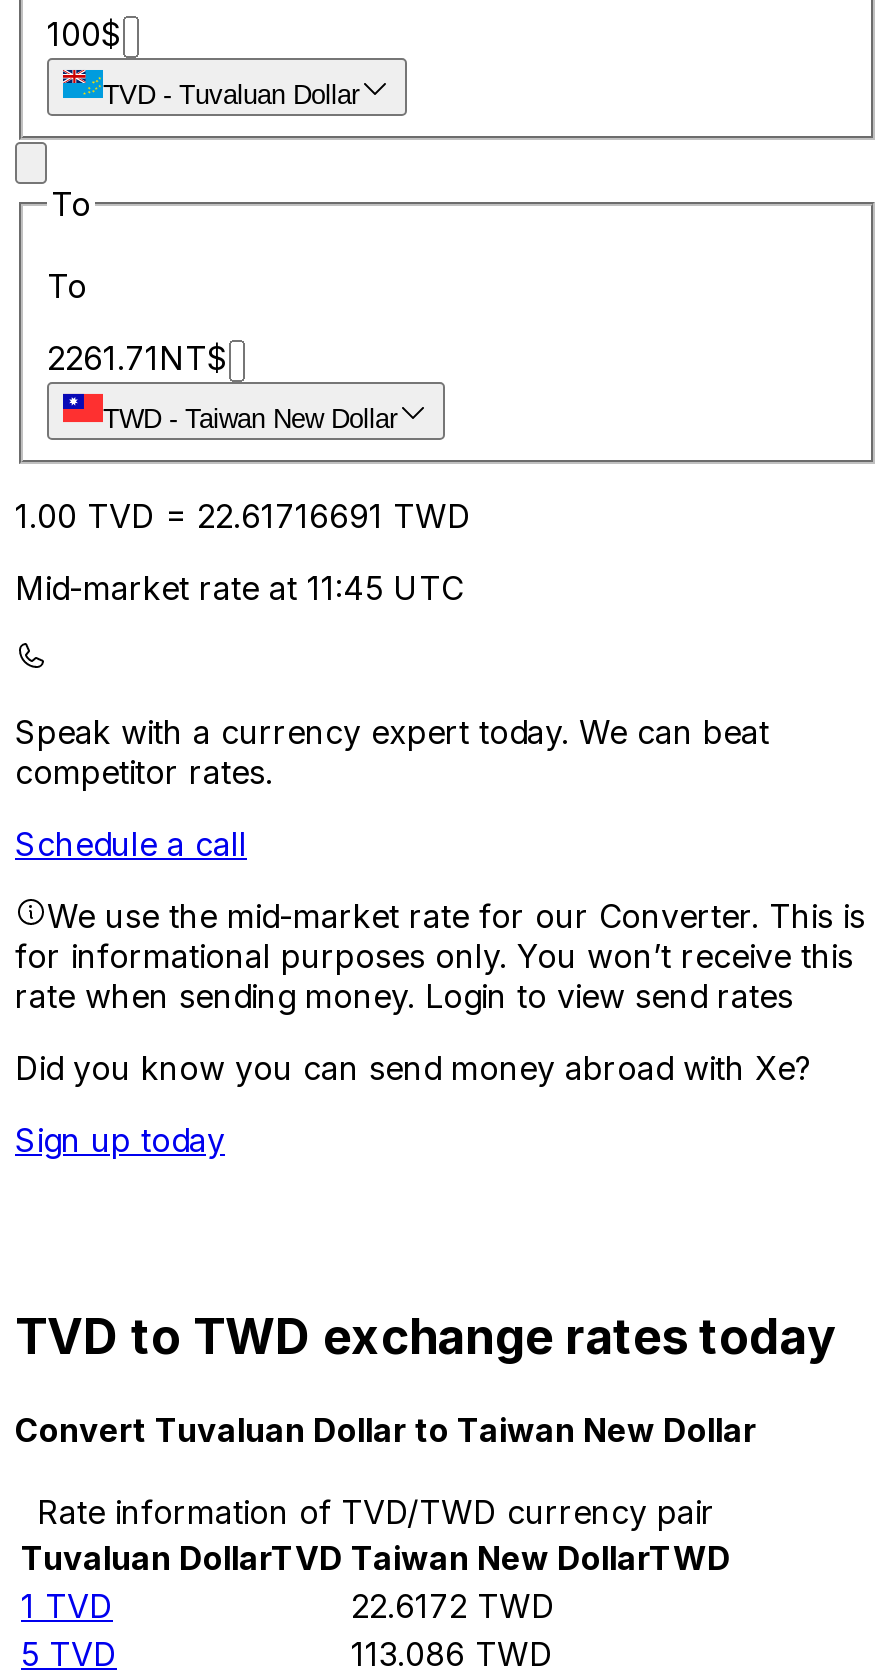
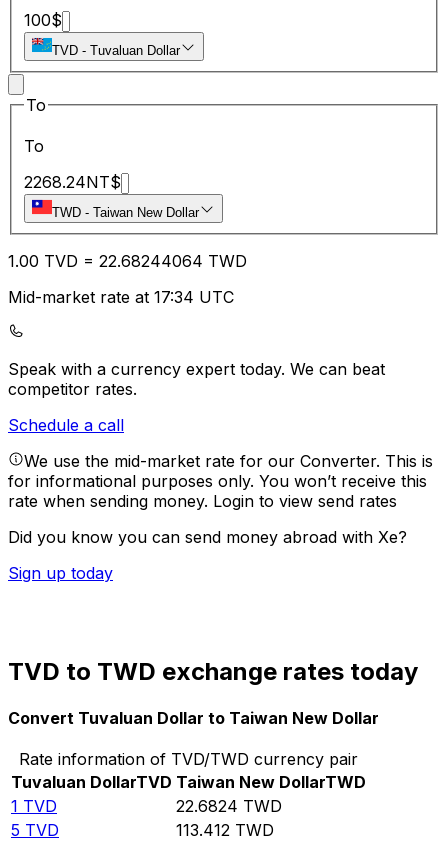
[47,339,229,379] 2261.71 NT$ -> [24,172,121,192] 2268.24 NT$
[15,497,471,537] 1.00 TVD = 22.61716691 TWD -> [8,251,247,271] 1.00 TVD = 22.68244064 TWD
[15,569,463,609] Mid-market rate at 11:45 UTC -> [8,287,234,307] Mid-market rate at 17:34 UTC
[351,1586,555,1626] 22.6172 TWD -> [176,796,282,816] 22.6824 TWD
[351,1634,553,1674] 113.086 TWD -> [176,820,274,840] 113.412 TWD

